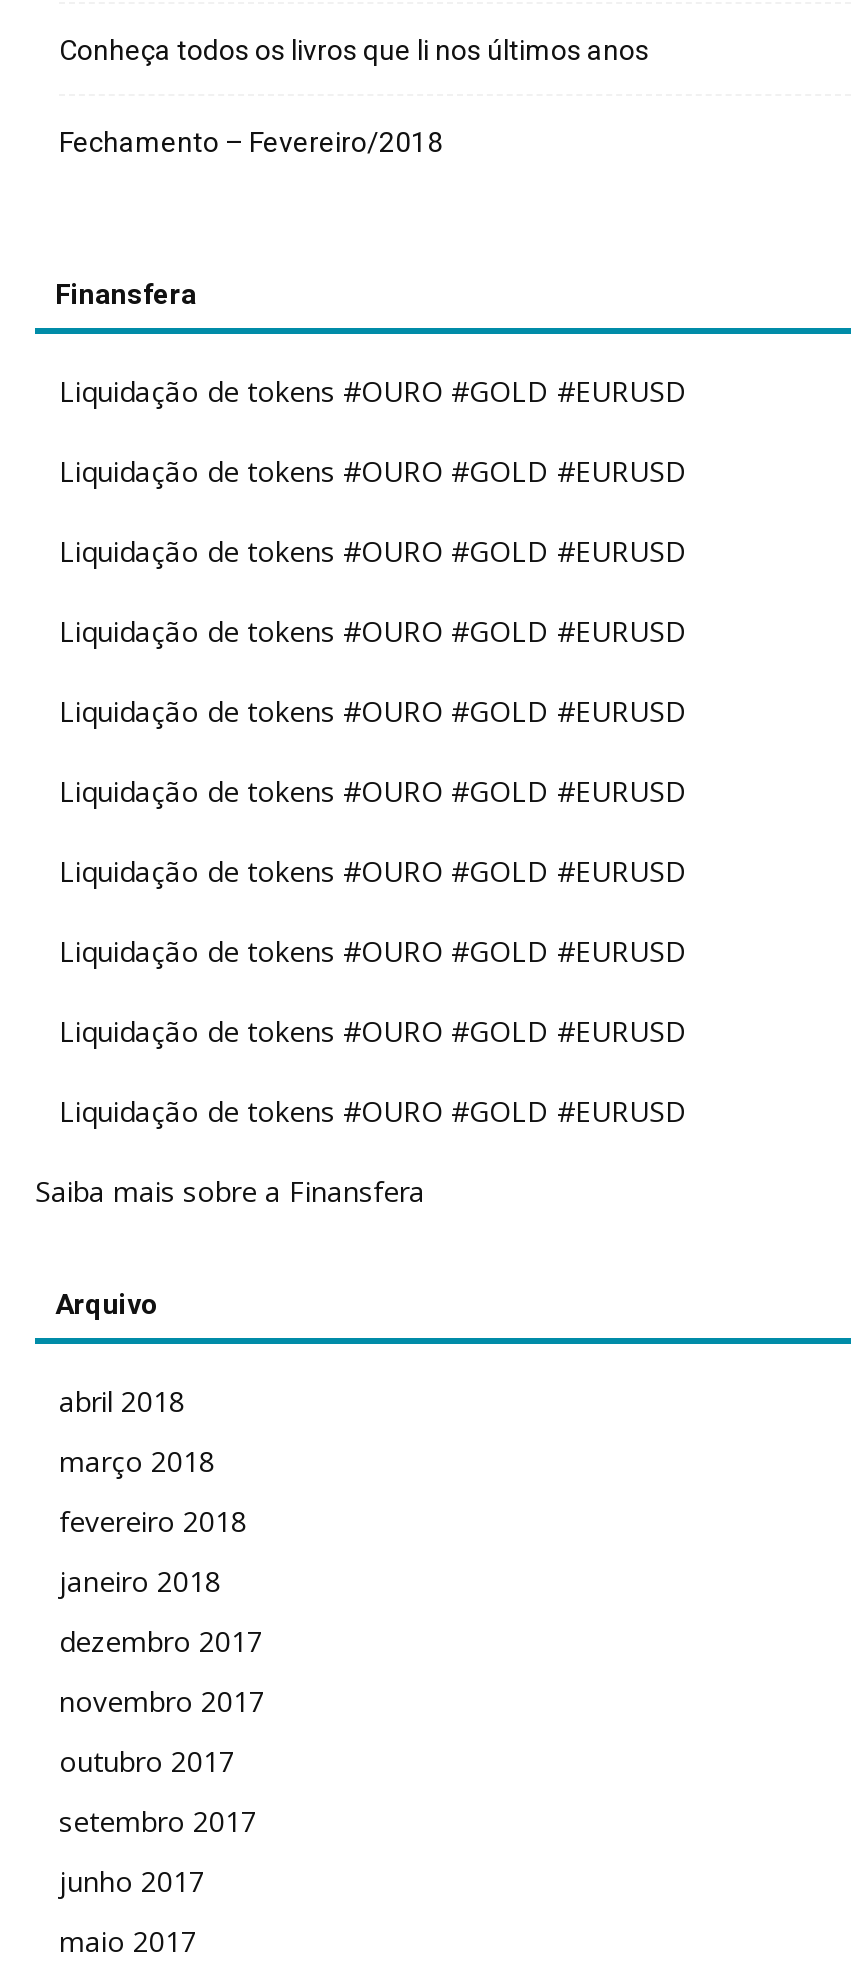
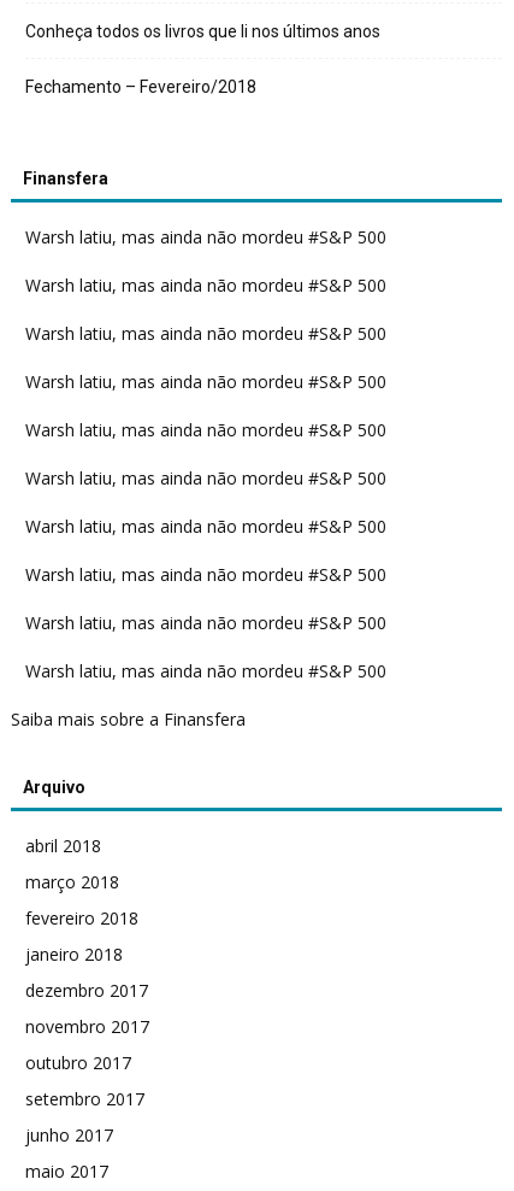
[59,372,687,410] Liquidação de tokens #OURO #GOLD #EURUSD -> [25,225,386,248] Warsh latiu, mas ainda não mordeu #S&P 500
[59,452,687,490] Liquidação de tokens #OURO #GOLD #EURUSD -> [25,274,386,297] Warsh latiu, mas ainda não mordeu #S&P 500
[59,532,687,570] Liquidação de tokens #OURO #GOLD #EURUSD -> [25,322,386,345] Warsh latiu, mas ainda não mordeu #S&P 500
[59,612,687,650] Liquidação de tokens #OURO #GOLD #EURUSD -> [25,370,386,393] Warsh latiu, mas ainda não mordeu #S&P 500
[59,692,687,730] Liquidação de tokens #OURO #GOLD #EURUSD -> [25,418,386,441] Warsh latiu, mas ainda não mordeu #S&P 500
[59,772,687,810] Liquidação de tokens #OURO #GOLD #EURUSD -> [25,467,386,489] Warsh latiu, mas ainda não mordeu #S&P 500
[59,852,687,890] Liquidação de tokens #OURO #GOLD #EURUSD -> [25,515,386,538] Warsh latiu, mas ainda não mordeu #S&P 500
[59,932,687,970] Liquidação de tokens #OURO #GOLD #EURUSD -> [25,563,386,586] Warsh latiu, mas ainda não mordeu #S&P 500
[59,1012,687,1050] Liquidação de tokens #OURO #GOLD #EURUSD -> [25,611,386,634] Warsh latiu, mas ainda não mordeu #S&P 500
[59,1092,687,1130] Liquidação de tokens #OURO #GOLD #EURUSD -> [25,659,386,682] Warsh latiu, mas ainda não mordeu #S&P 500

